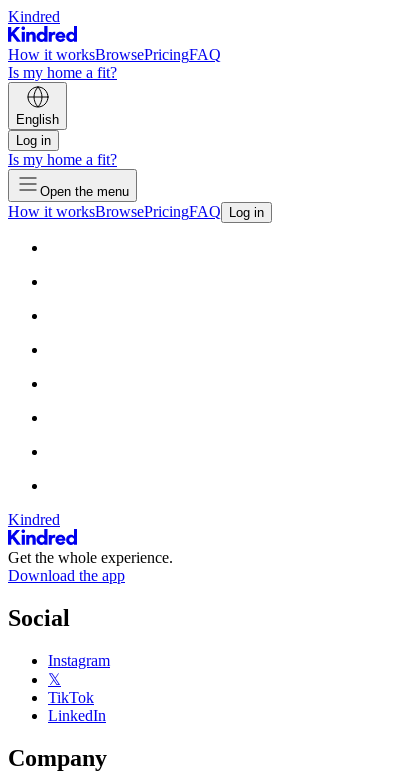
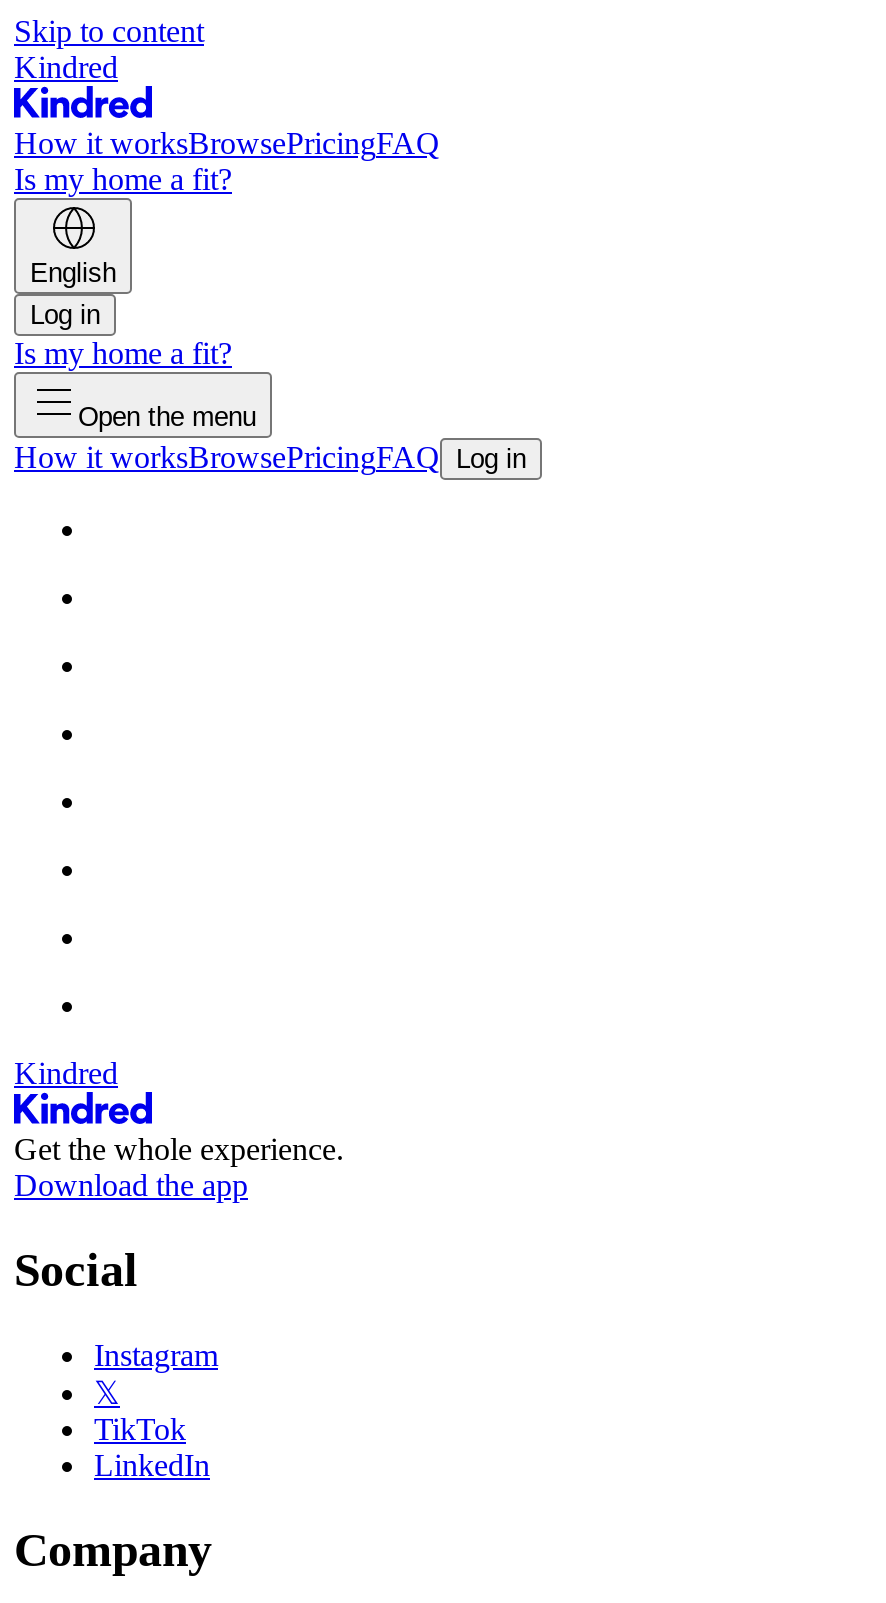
none -> [14,14,204,48] Skip to content

